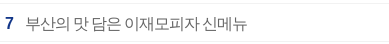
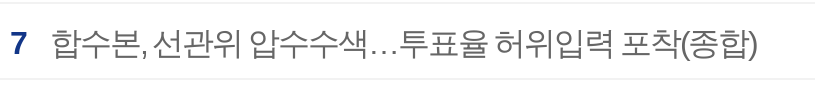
[25,15,247,32] 부산의 맛 담은 이재모피자 신메뉴 -> [50,26,756,60] 합수본, 선관위 압수수색…투표율 허위입력 포착(종합)

